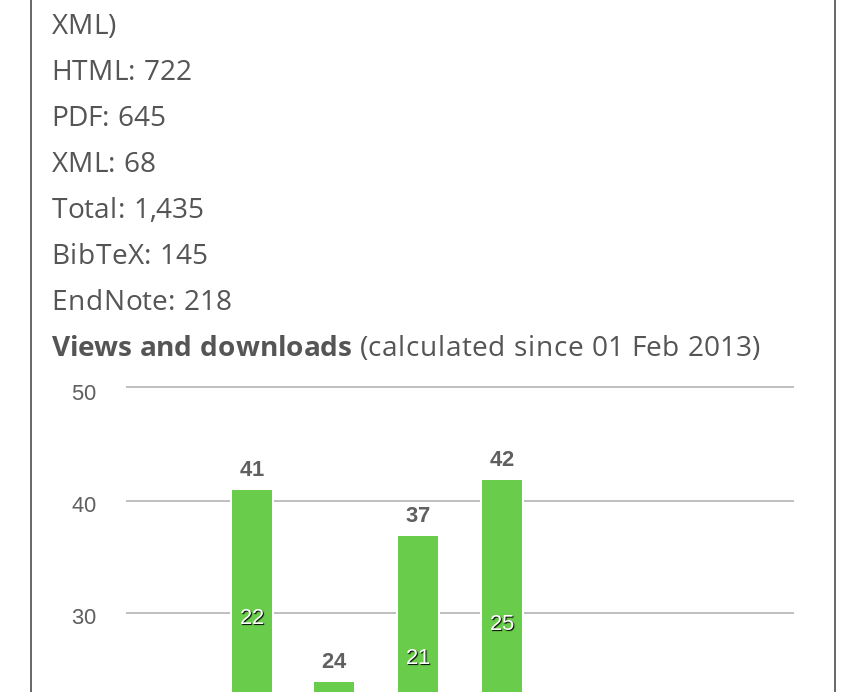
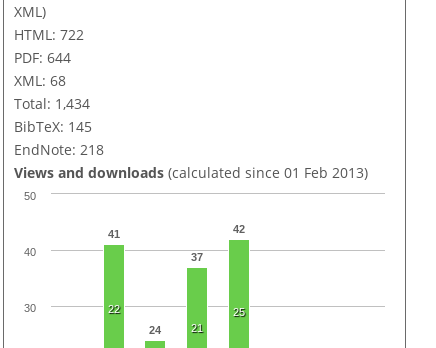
[52,97,166,135] PDF: 645 -> [14,48,71,67] PDF: 644
[52,189,204,227] Total: 1,435 -> [14,94,90,113] Total: 1,434

